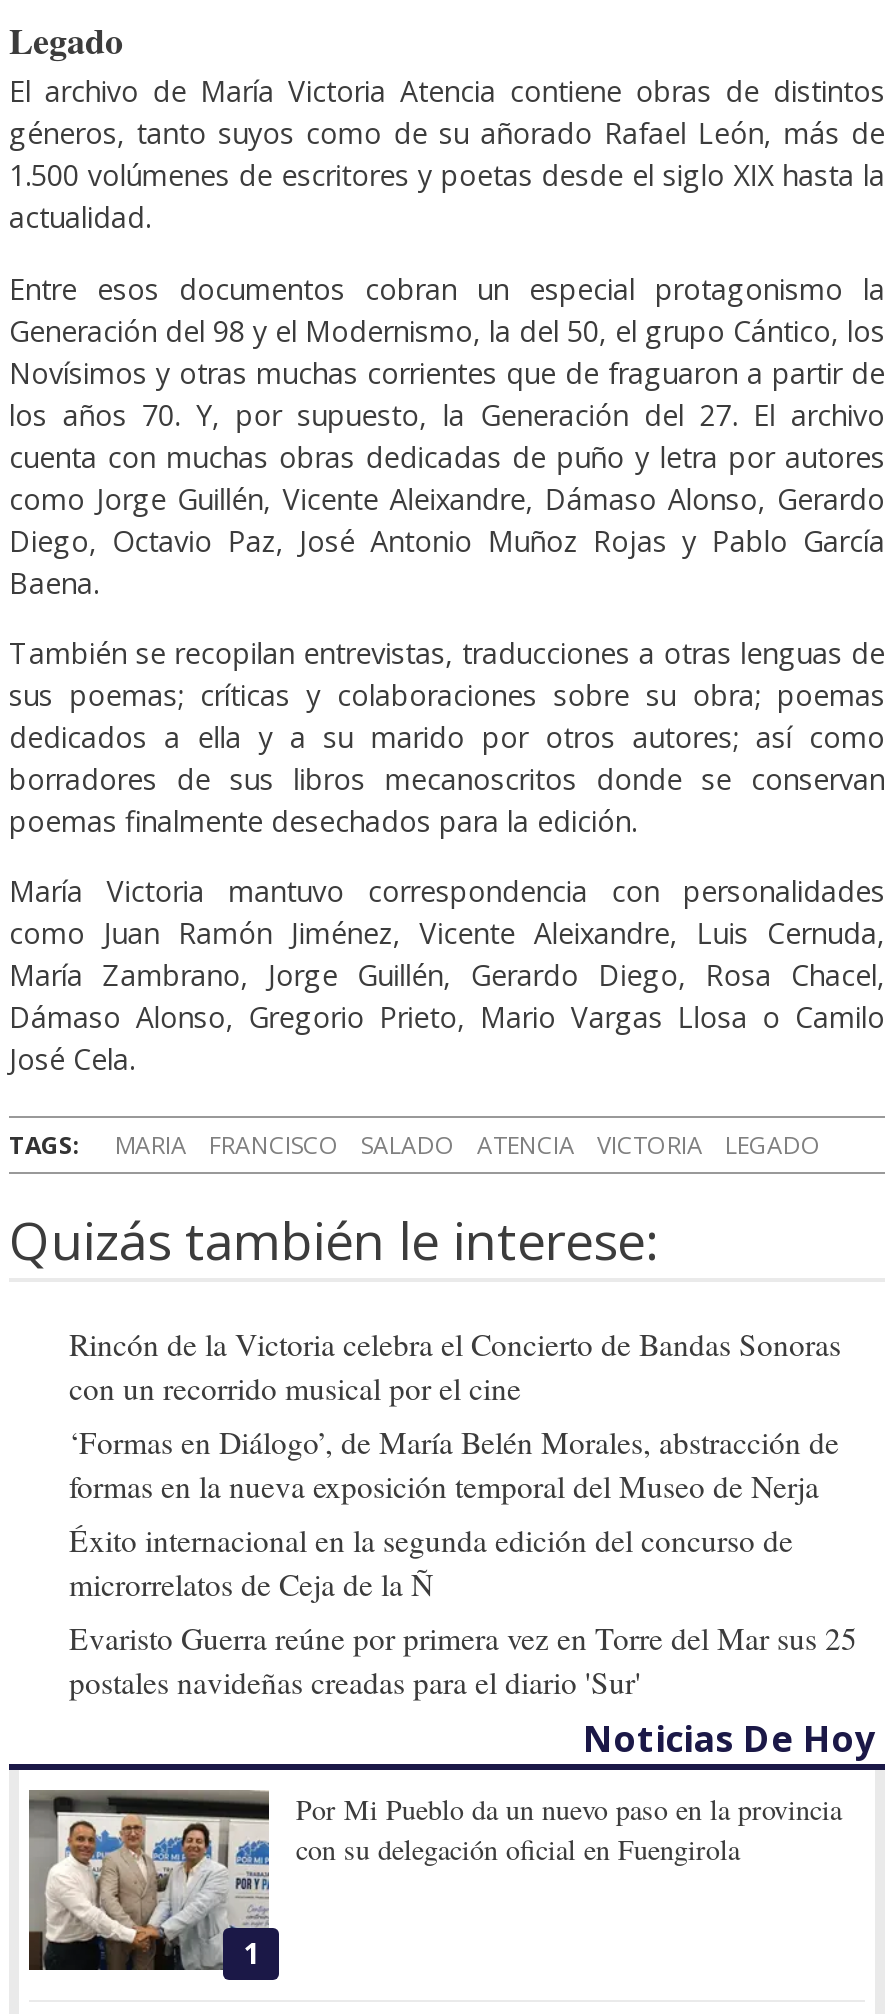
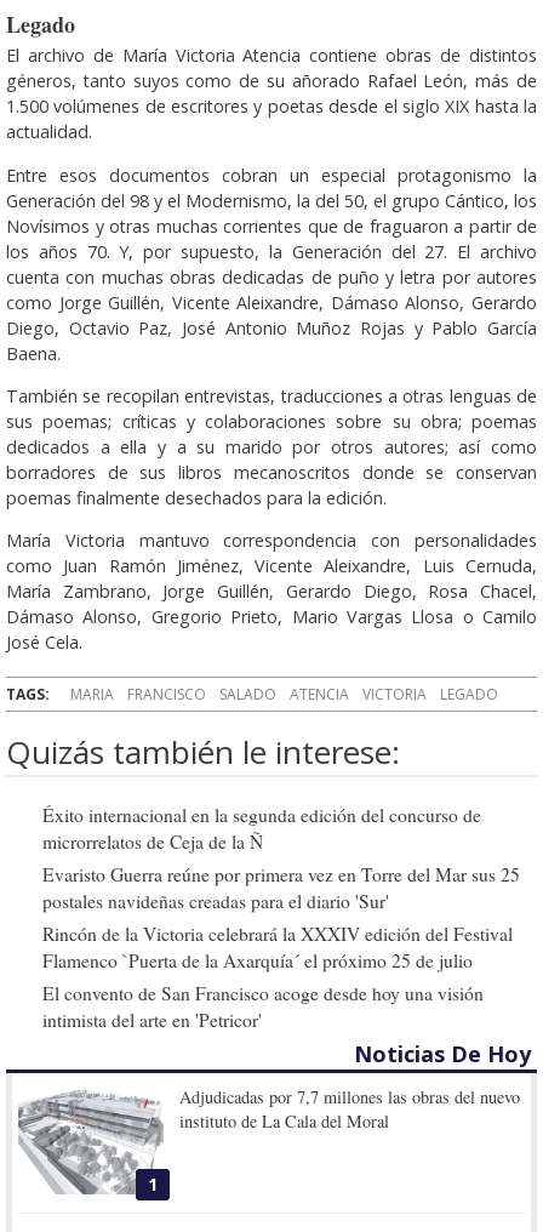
[69,1325,841,1507] Rincón de la Victoria celebra el Concierto de Bandas Sonoras | con un recorrido musical por el cine | ‘Formas en Diálogo’, de María Belén Morales, abstracción de | formas en la nueva exposición temporal del Museo de Nerja -> none
moved [69,1521,857,1703] -> [42,803,520,914]: Éxito internacional en la segunda edición del concurso de | microrrelatos de Ceja de la Ñ | Evaristo Guerra reúne por primera vez en Torre del Mar sus 25 | postales navideñas creadas para el diario 'Sur'
none -> [42,922,513,1033] Rincón de la Victoria celebrará la XXXIV edición del Festival | Flamenco `Puerta de la Axarquía´ el próximo 25 de julio | El convento de San Francisco acoge desde hoy una visión | intimista del arte en 'Petricor'
[27,1788,842,1972] [image] | Por Mi Pueblo da un nuevo paso en la provincia | con su delegación oficial en Fuengirola -> [18,1085,520,1196] [image] | Adjudicadas por 7,7 millones las obras del nuevo | instituto de La Cala del Moral

